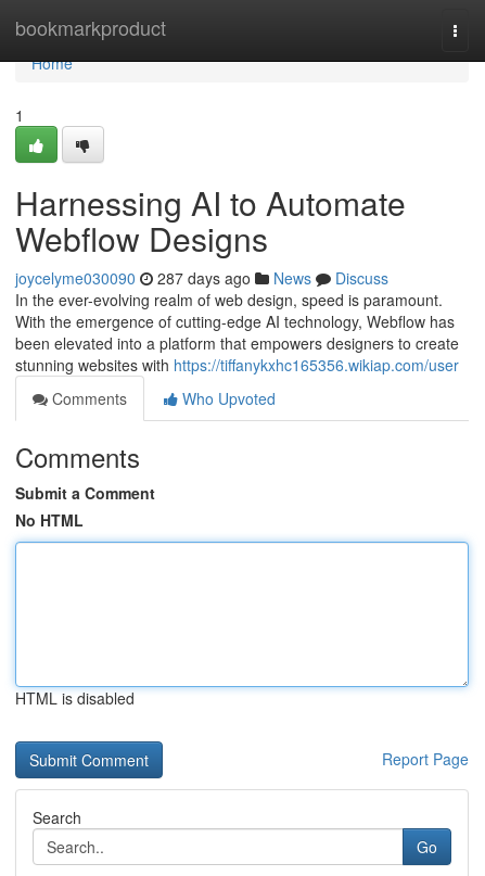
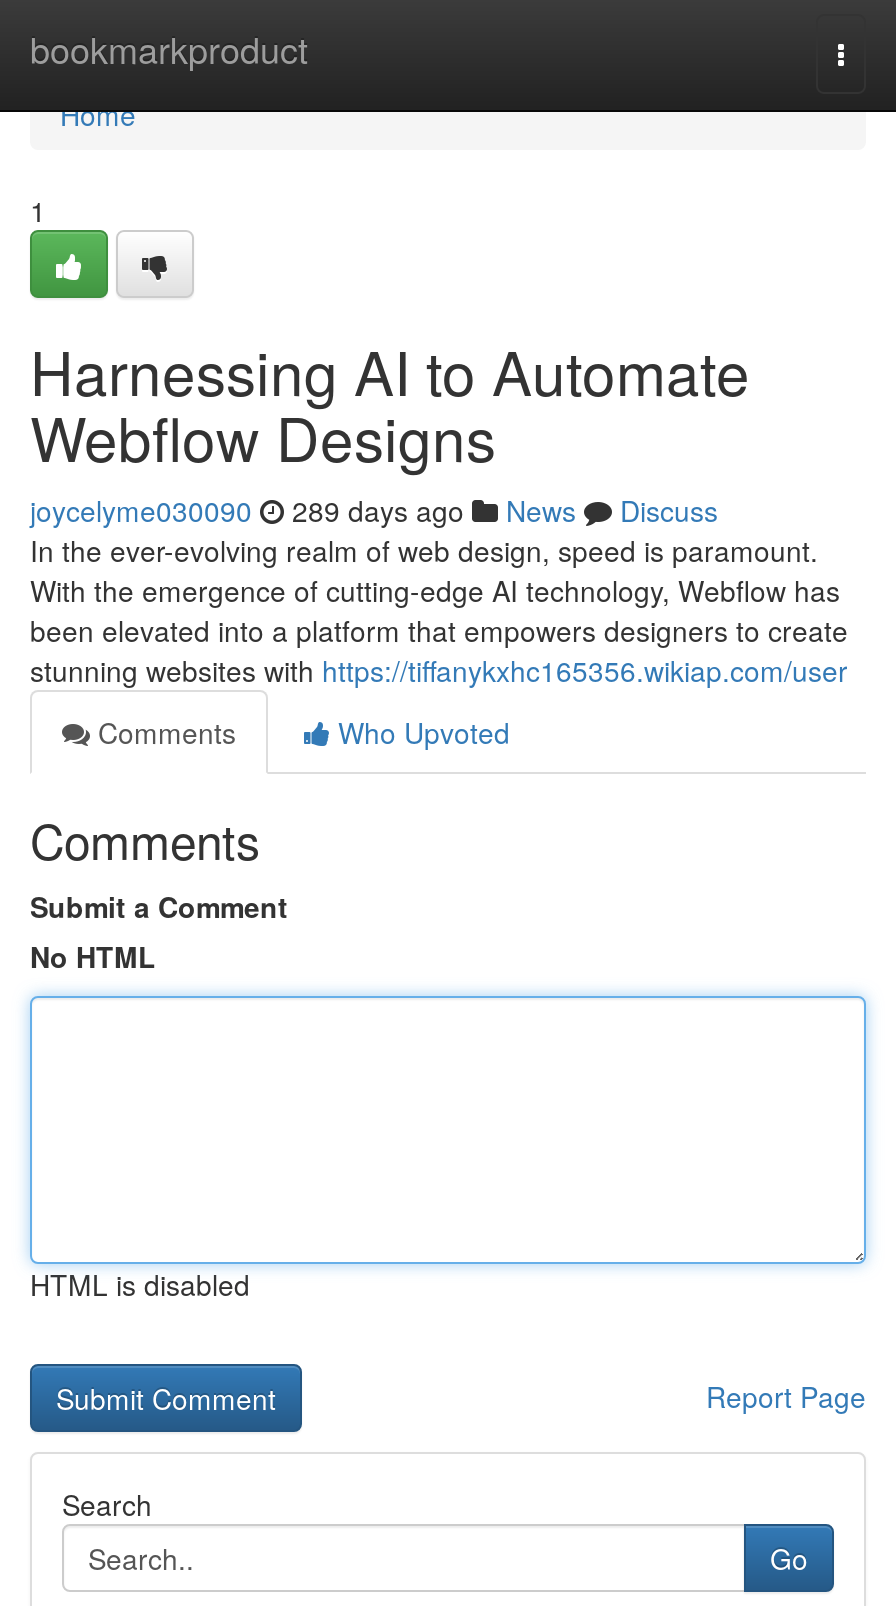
[15,267,388,289] joycelyme030090 287 days ago News Discuss -> [30,490,718,530] joycelyme030090 289 days ago News Discuss

